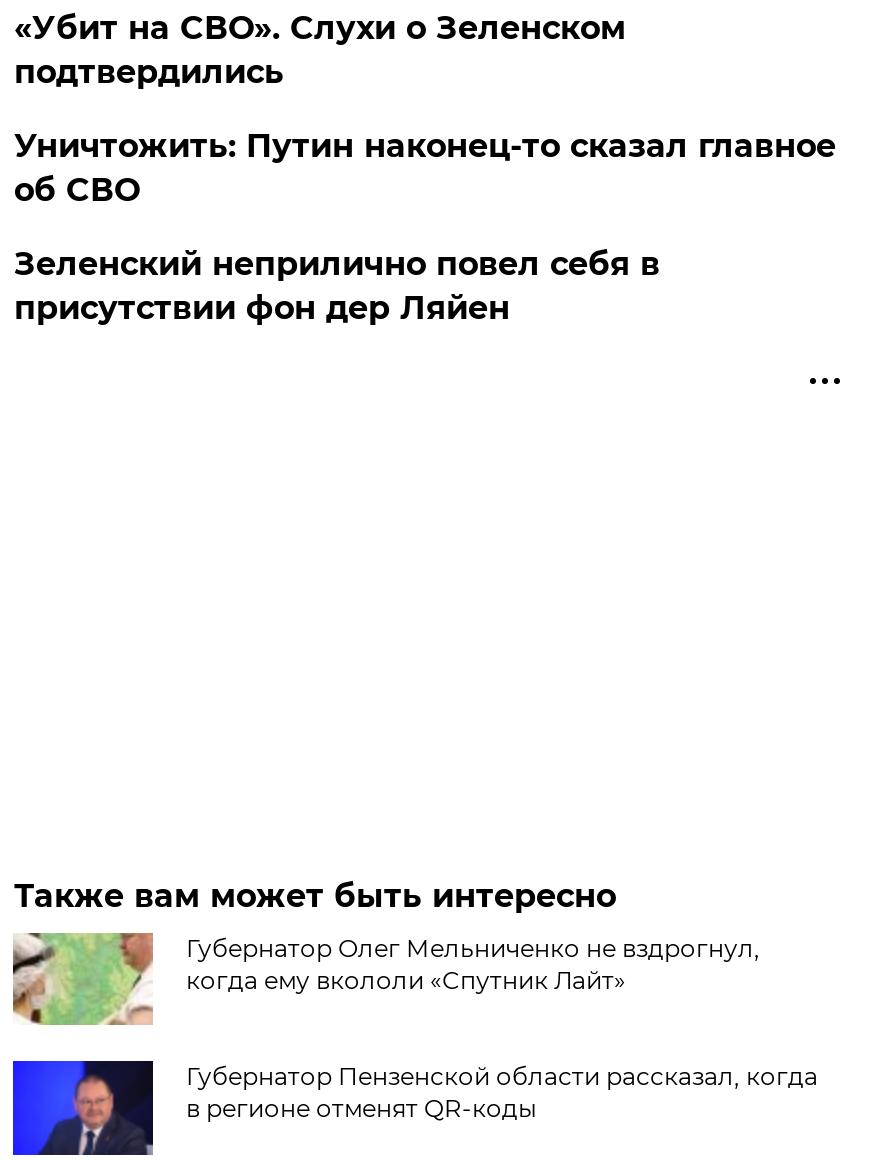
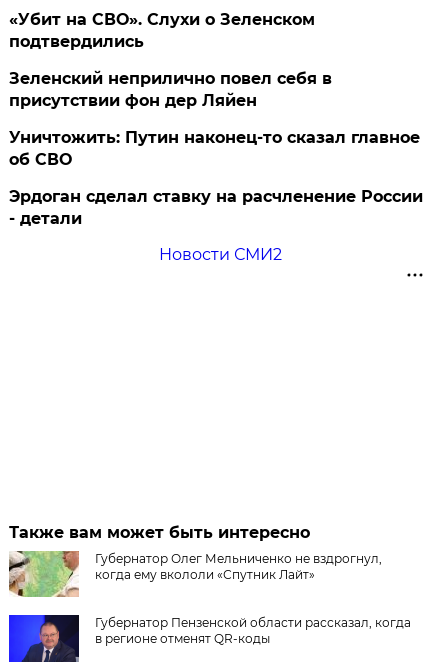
moved [14,127,836,209] -> [9,128,420,169]: Уничтожить: Путин наконец-то сказал главное | об СВО
moved [14,245,660,327] -> [9,69,332,110]: Зеленский неприлично повел cебя в | присутствии фон дер Ляйен
none -> [9,187,423,264] Эрдоган сделал ставку на расчленение России | - детали | Новости СМИ2

